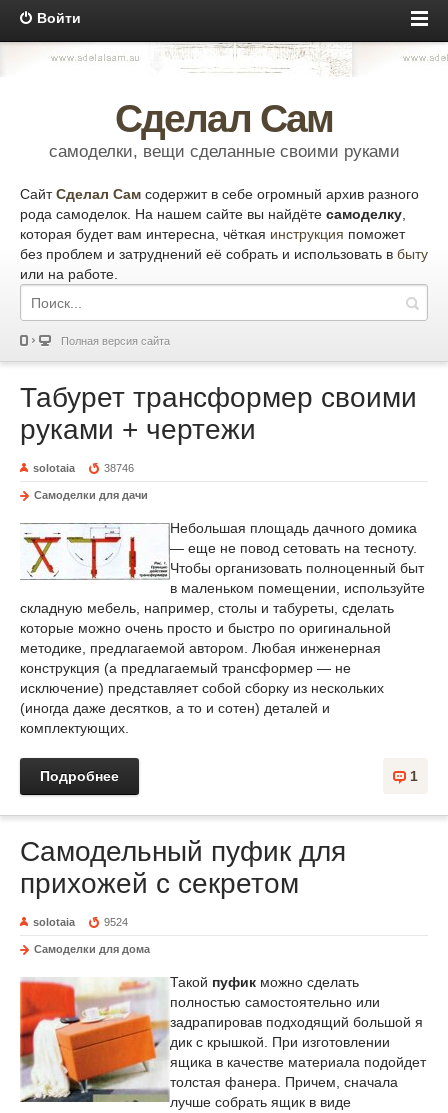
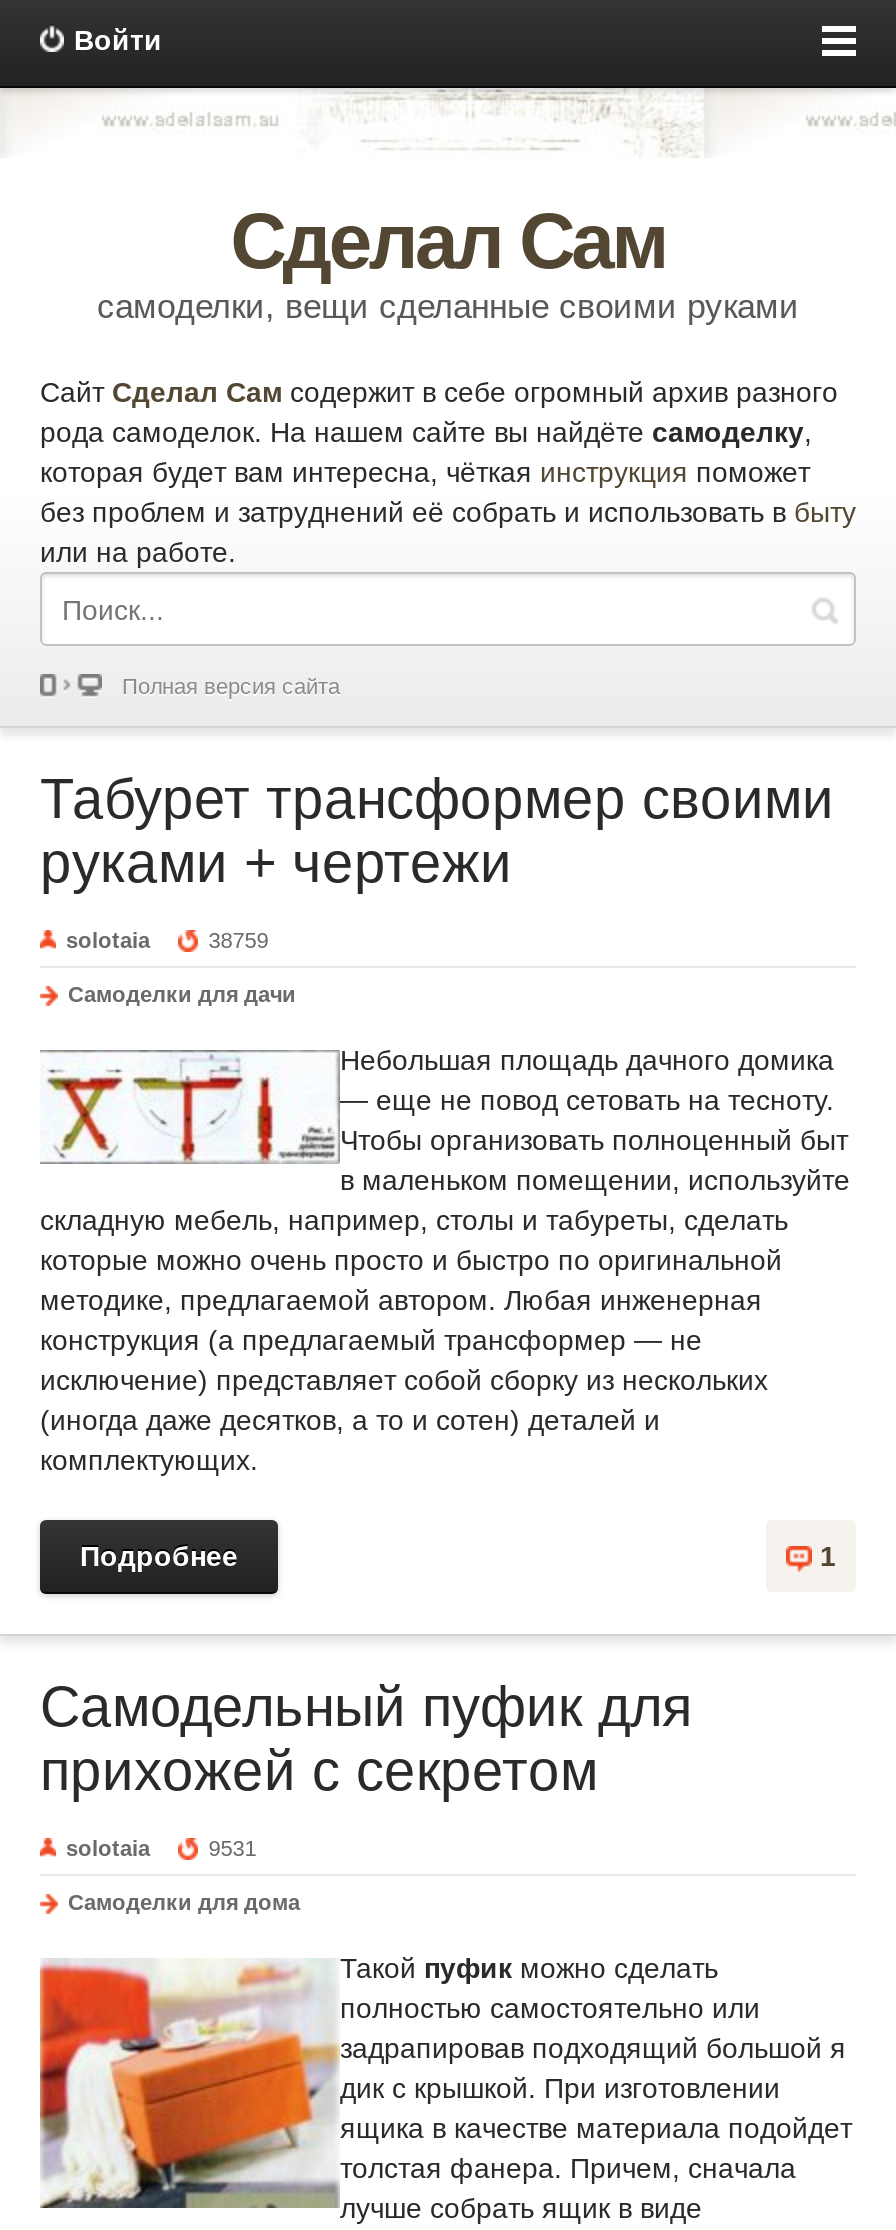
[104,462,134,474] 38746 -> [208,928,268,952] 38759
[104,916,128,928] 9524 -> [208,1836,256,1860] 9531

